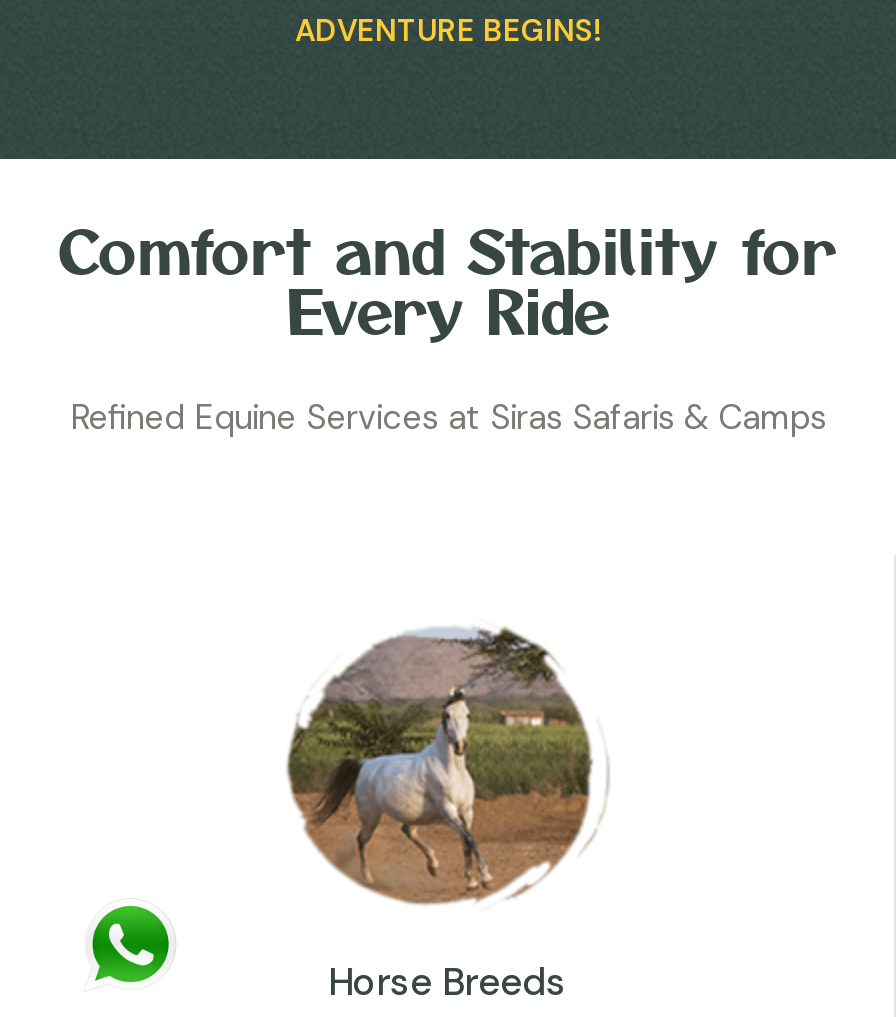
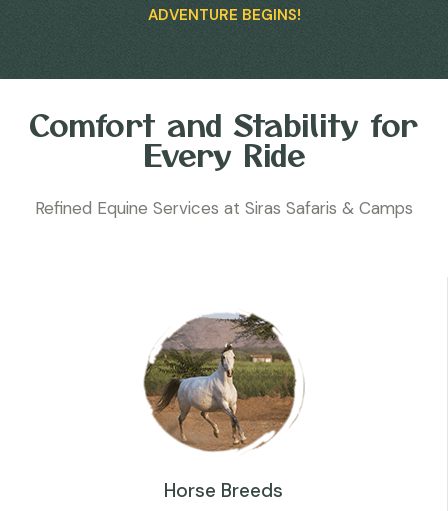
[88,904,172,984] [image] -> none

